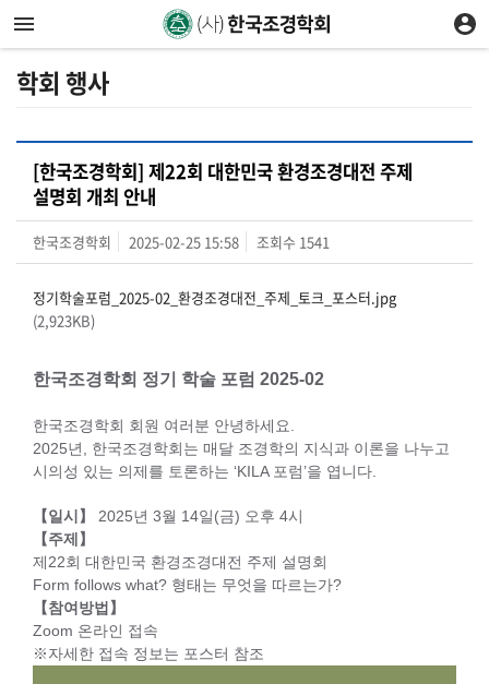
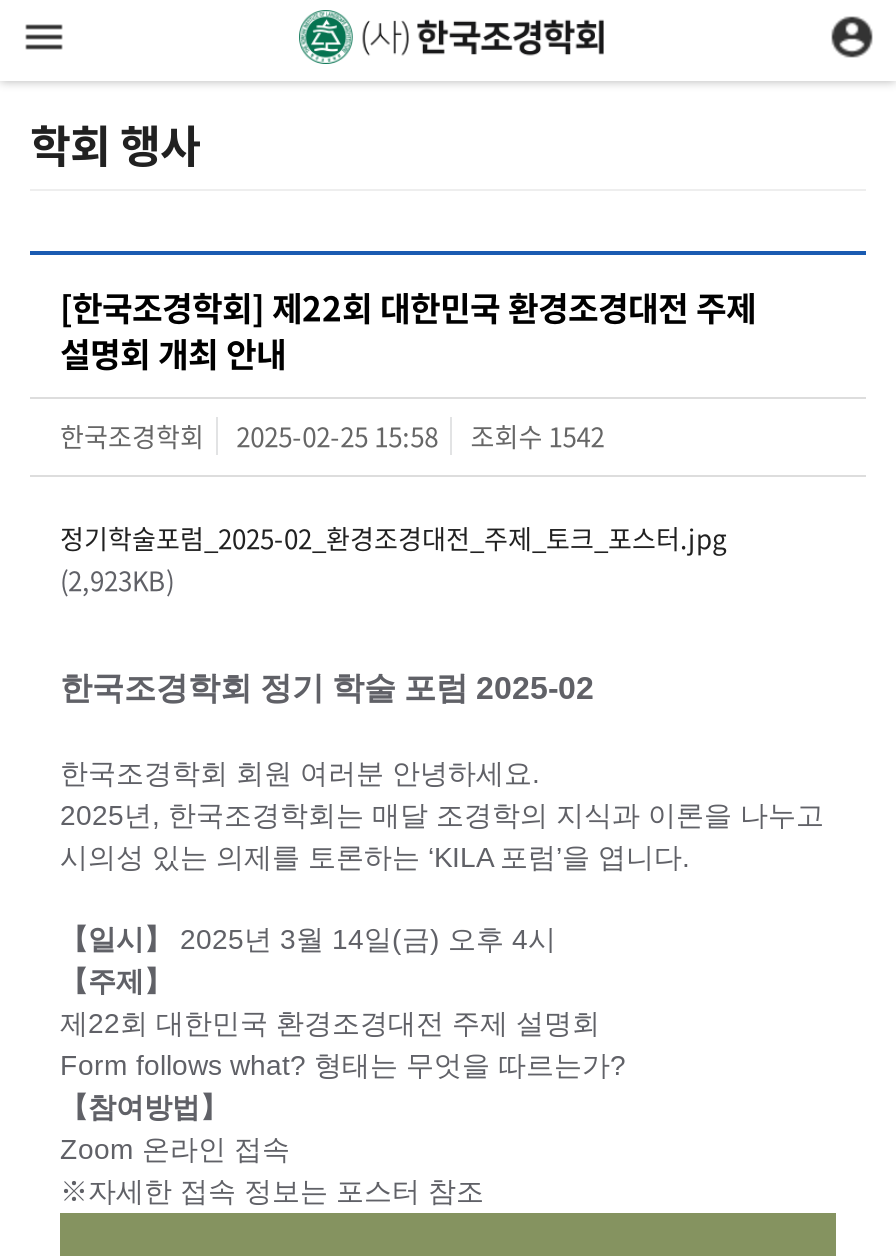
[33,231,330,252] 한국조경학회 2025-02-25 15:58 조회수 1541 -> [60,417,604,455] 한국조경학회 2025-02-25 15:58 조회수 1542

